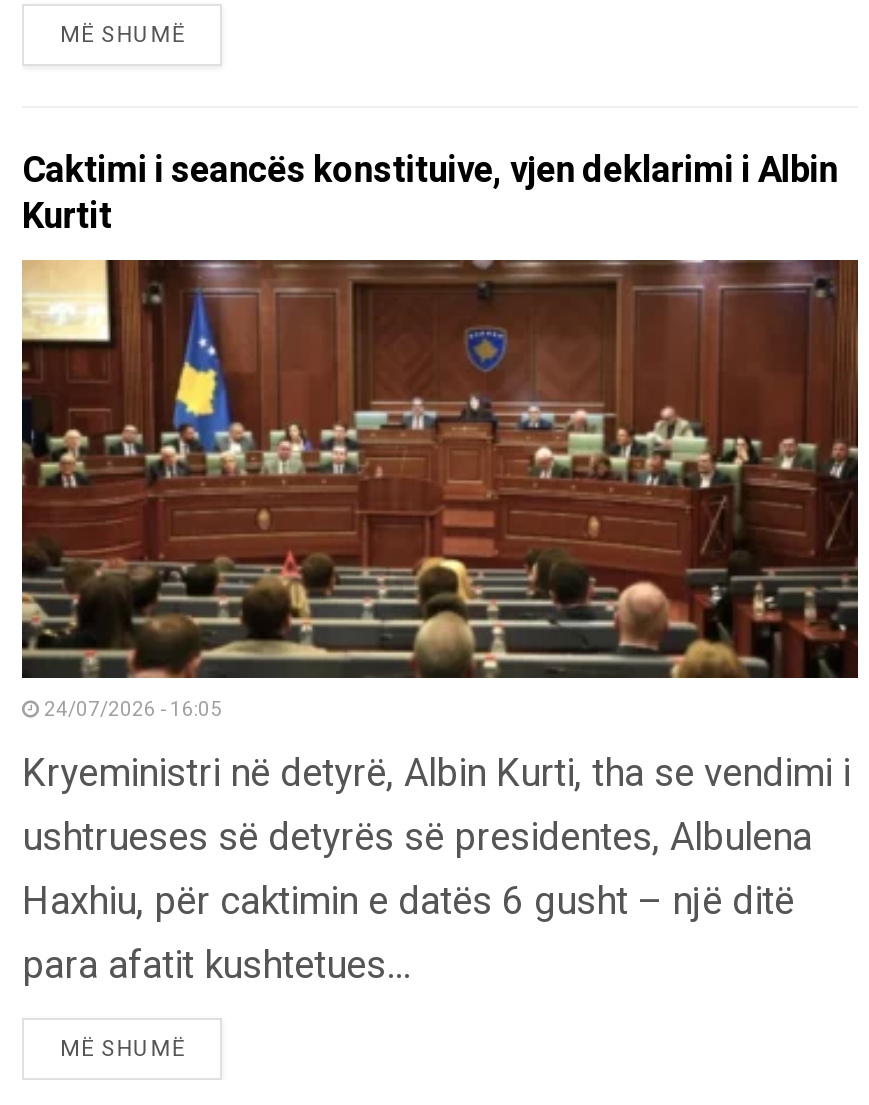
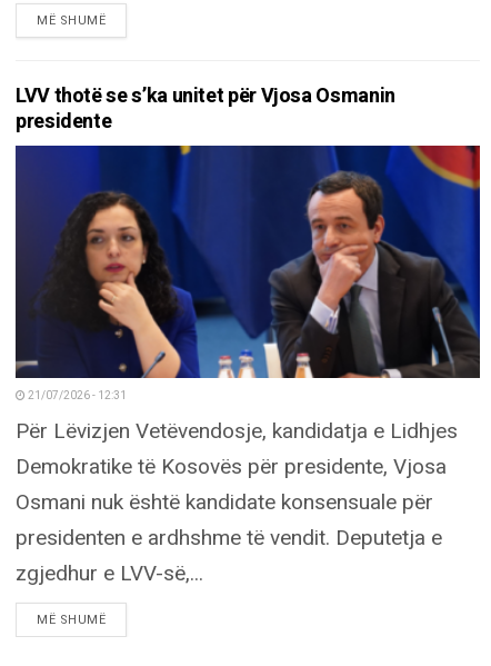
[22,145,838,245] Caktimi i seancës konstituive, vjen deklarimi i Albin | Kurtit -> [16,82,395,137] LVV thotë se s’ka unitet për Vjosa Osmanin | presidente
[20,258,860,995] [image] | 24/07/2026 - 16:05 | Kryeministri në detyrë, Albin Kurti, tha se vendimi i | ushtrueses së detyrës së presidentes, Albulena | Haxhiu, për caktimin e datës 6 gusht – një ditë | para afatit kushtetues... -> [14,156,481,590] [image] | 21/07/2026 - 12:31 | Për Lëvizjen Vetëvendosje, kandidatja e Lidhjes | Demokratike të Kosovës për presidente, Vjosa | Osmani nuk është kandidate konsensuale për | presidenten e ardhshme të vendit. Deputetja e | zgjedhur e LVV-së,...

